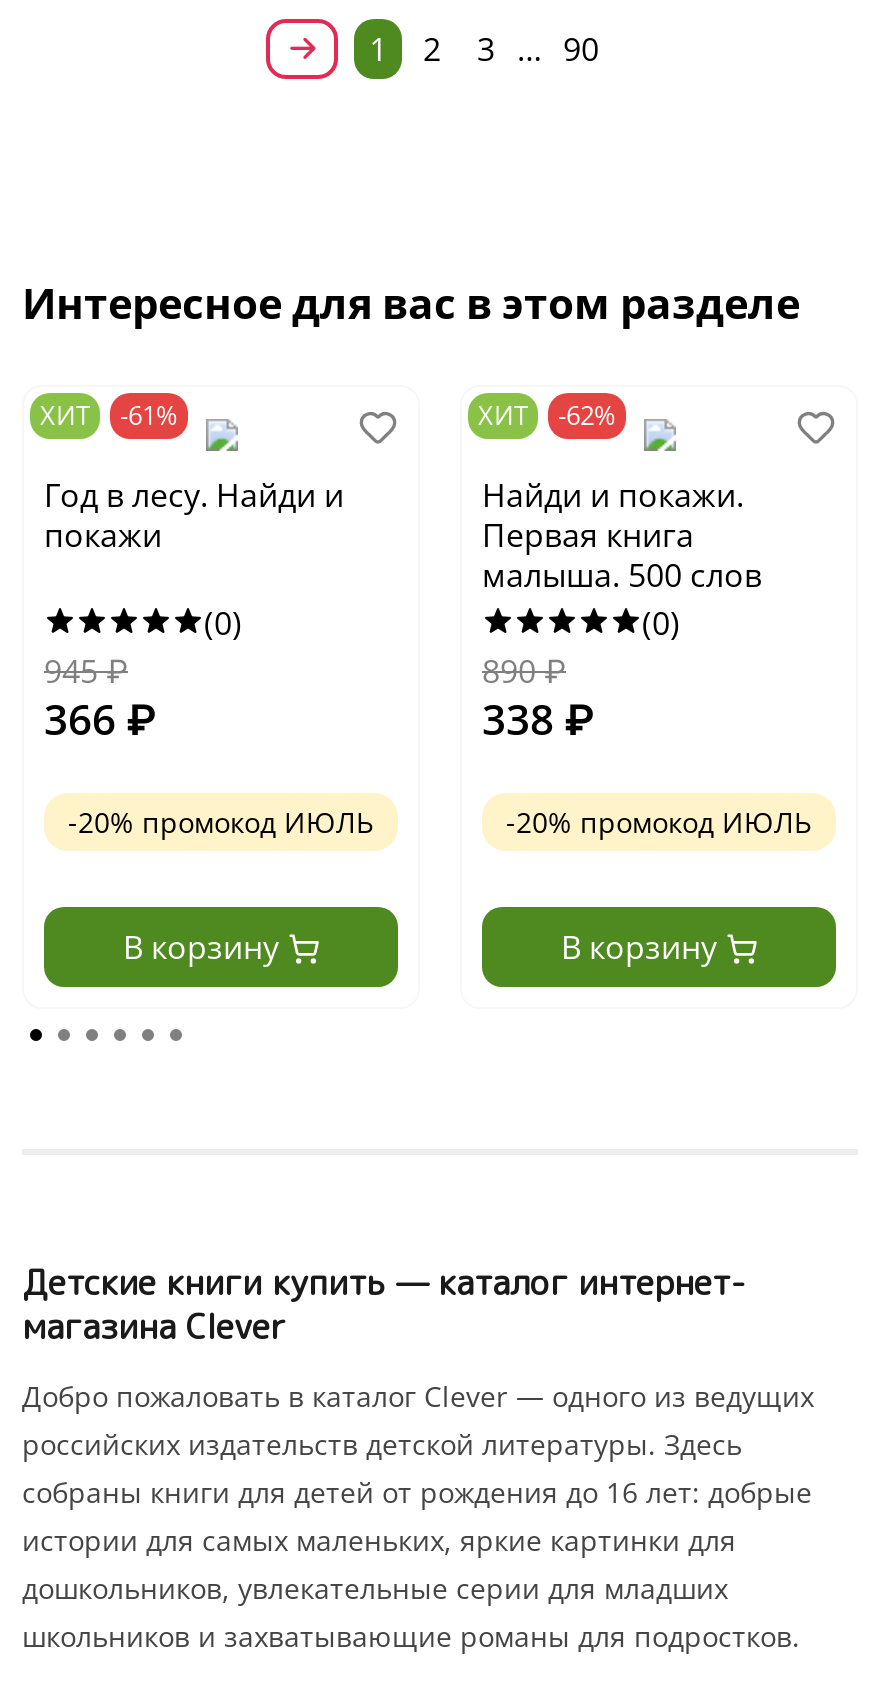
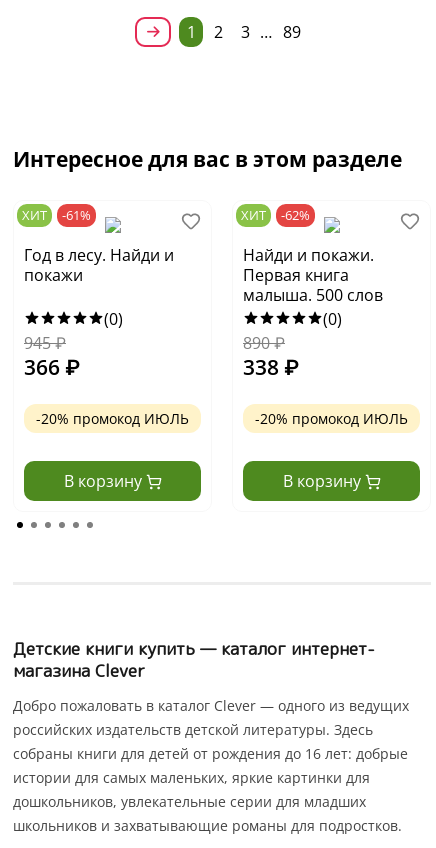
[369,28,599,72] 1 2 3 … 90 -> [187,21,301,43] 1 2 3 … 89

